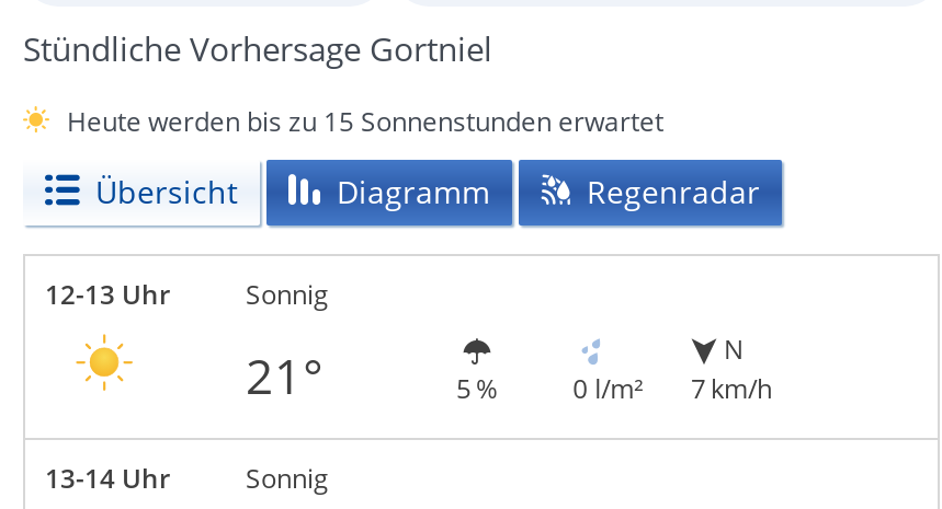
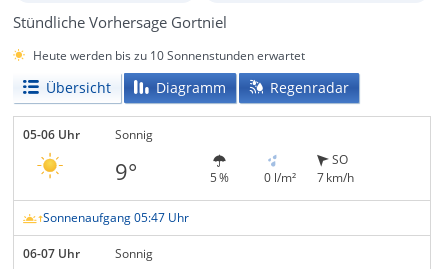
[67,103,663,140] Heute werden bis zu 15 Sonnenstunden erwartet -> [33,47,305,64] Heute werden bis zu 10 Sonnenstunden erwartet
[45,276,170,313] 12-13 Uhr -> [23,126,80,143] 05-06 Uhr
[246,342,322,407] 21° -> [114,156,136,186] 9°
[717,331,744,368] N -> [329,151,348,168] SO
[45,460,170,497] 13-14 Uhr -> [23,209,189,262] Sonnenaufgang 05:47 Uhr | 06-07 Uhr

